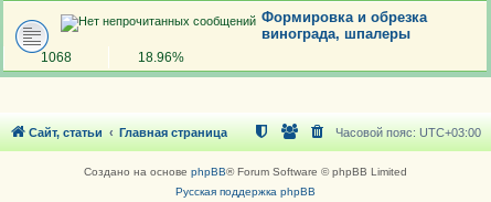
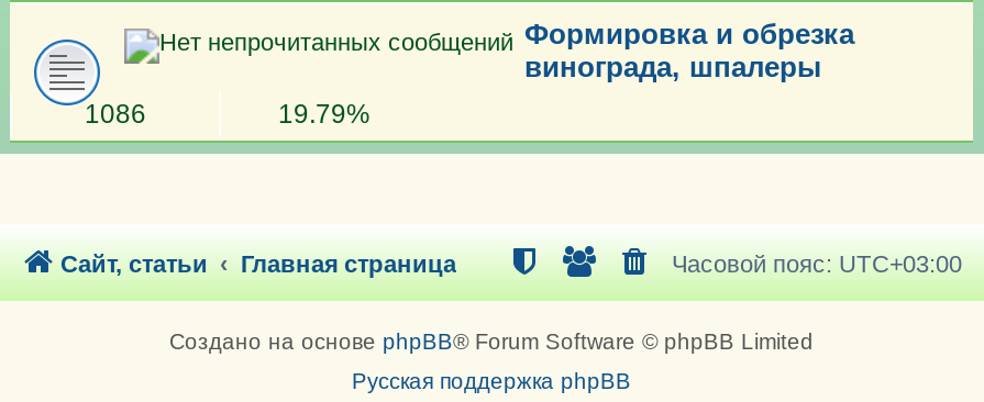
[41,50,72,65] 1068 -> [85,99,146,130] 1086
[138,50,184,65] 18.96% -> [278,99,371,130] 19.79%

